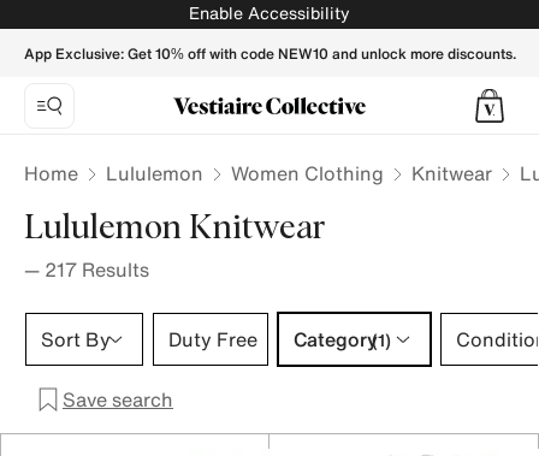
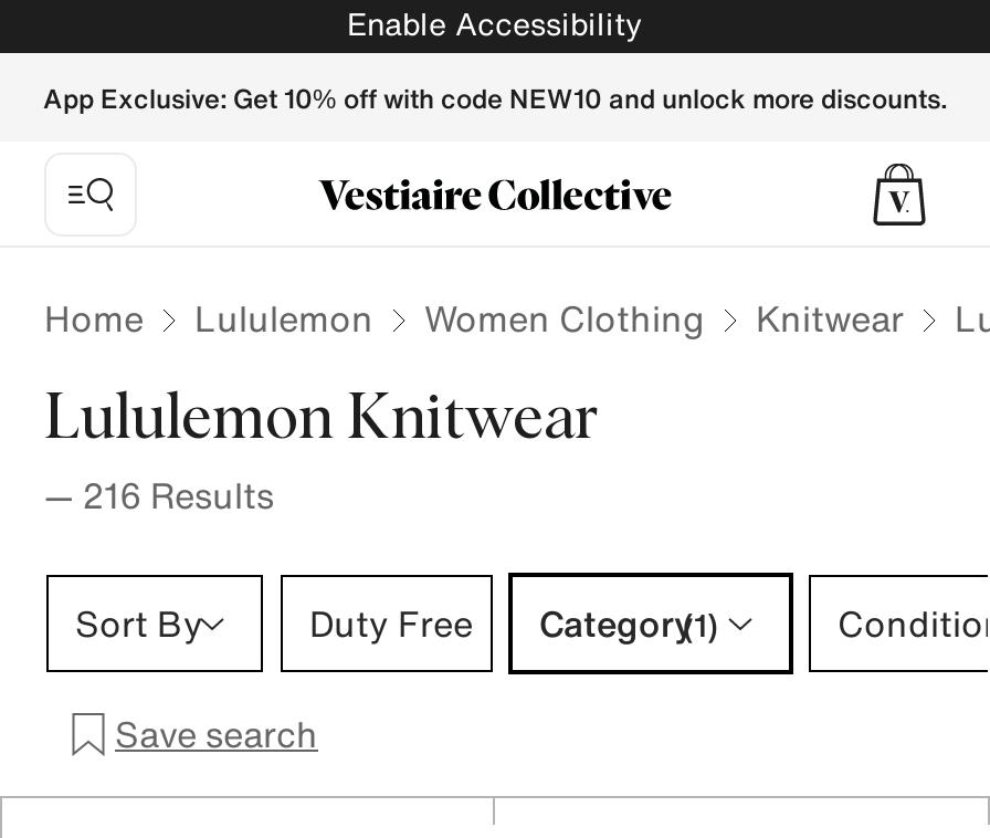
[24,255,149,284] — 217 Results -> [44,469,274,522] — 216 Results

